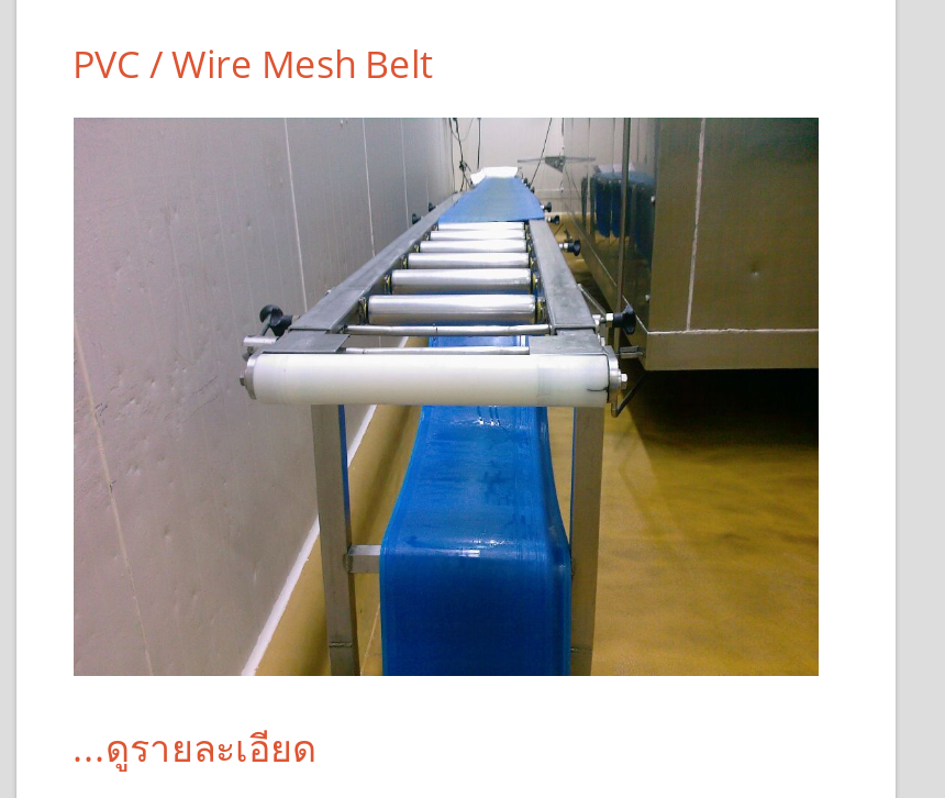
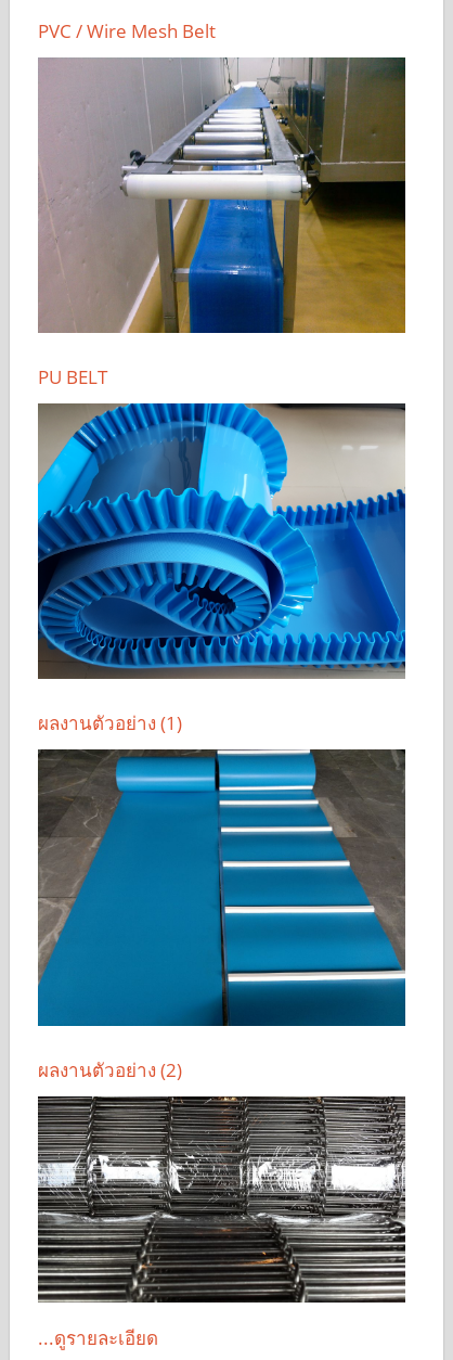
none -> [37,402,406,736] [image] | ผลงานตัวอย่าง (1)
none -> [37,748,406,1082] [image] | ผลงานตัวอย่าง (2)
none -> [37,365,107,390] PU BELT
none -> [38,1095,406,1304] [image]

